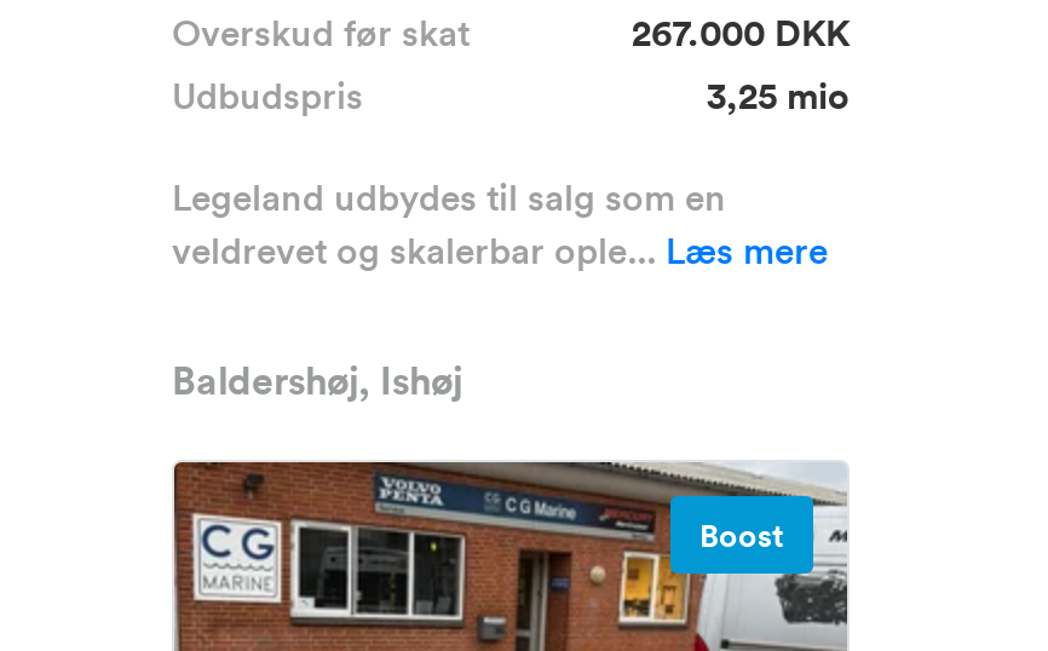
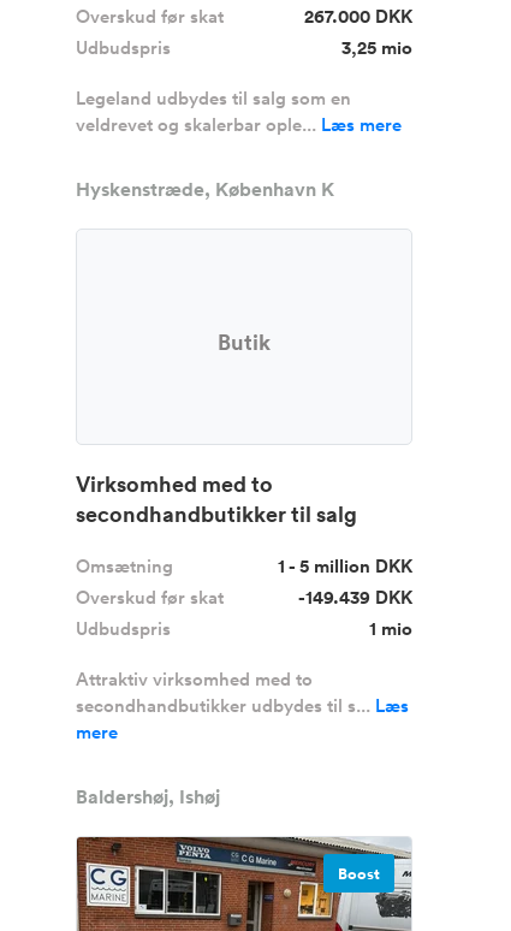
none -> [76,177,334,202] Hyskenstræde, København K
none -> [76,469,412,745] Virksomhed med to | secondhandbutikker til salg | Omsætning | 1 - 5 million DKK | Overskud før skat | -149.439 DKK | Udbudspris | 1 mio | Attraktiv virksomhed med to | secondhandbutikker udbydes til s... Læs | mere
none -> [218,327,271,356] Butik

